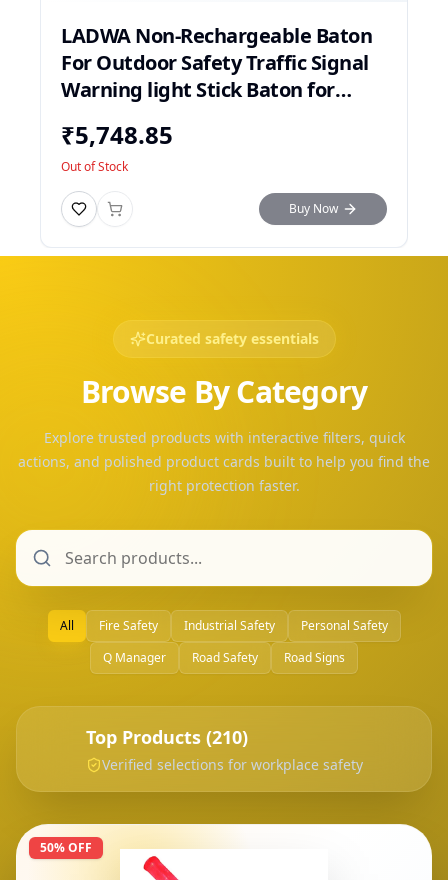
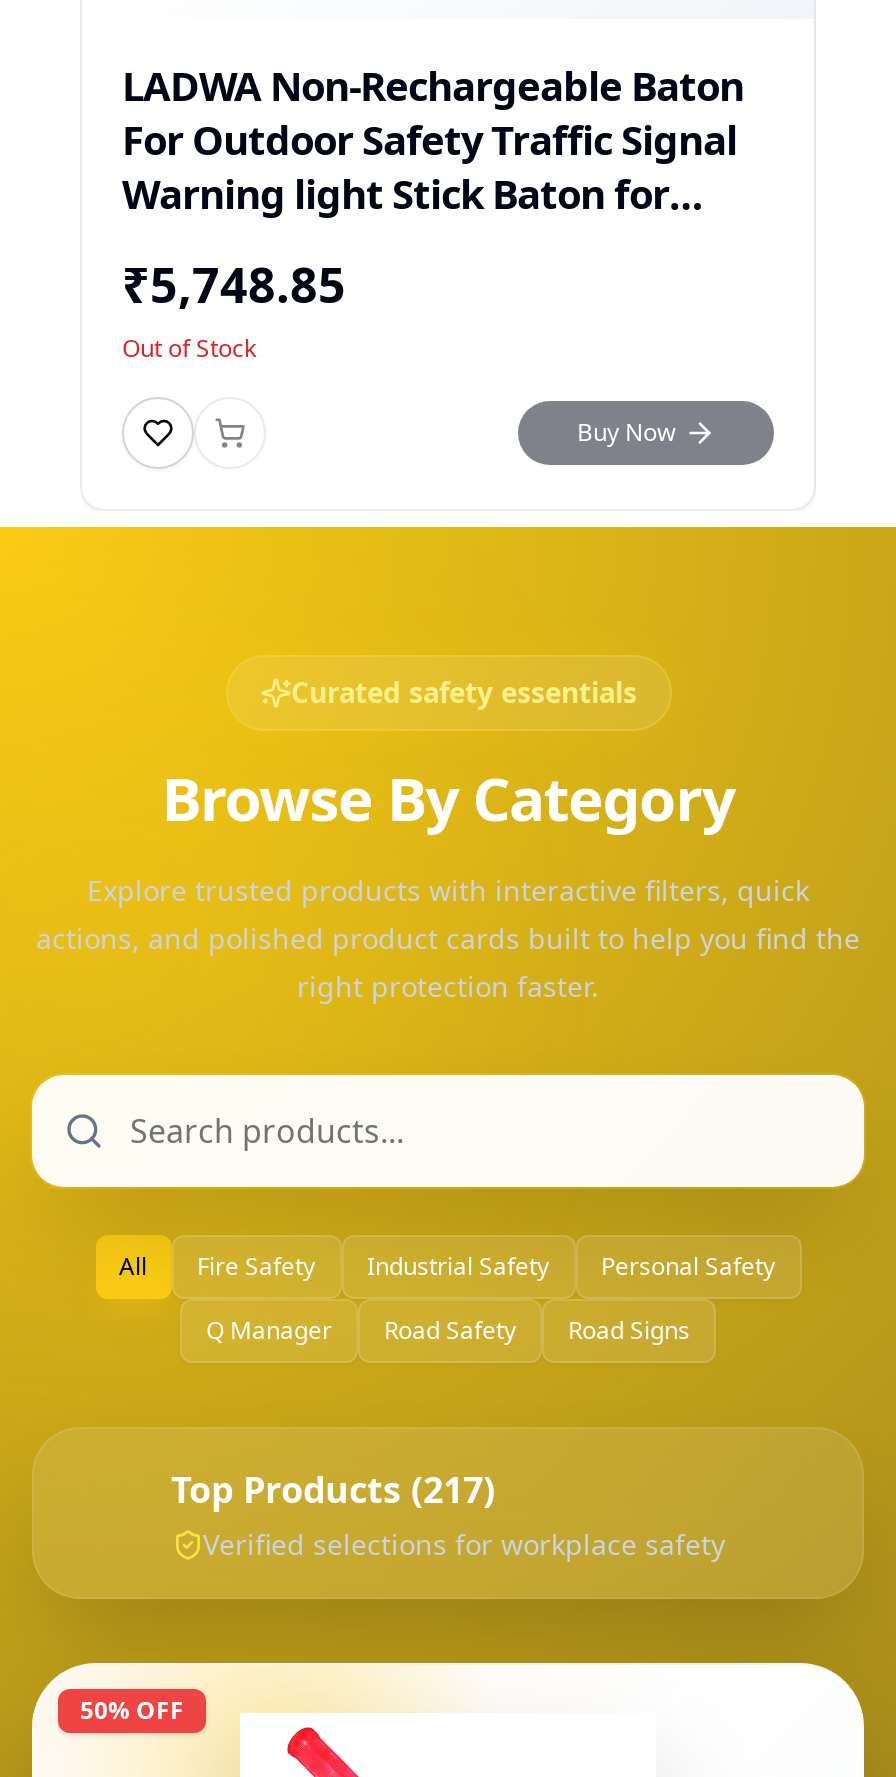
[85,724,247,748] Top Products (210) -> [171,1466,495,1514] Top Products (217)

